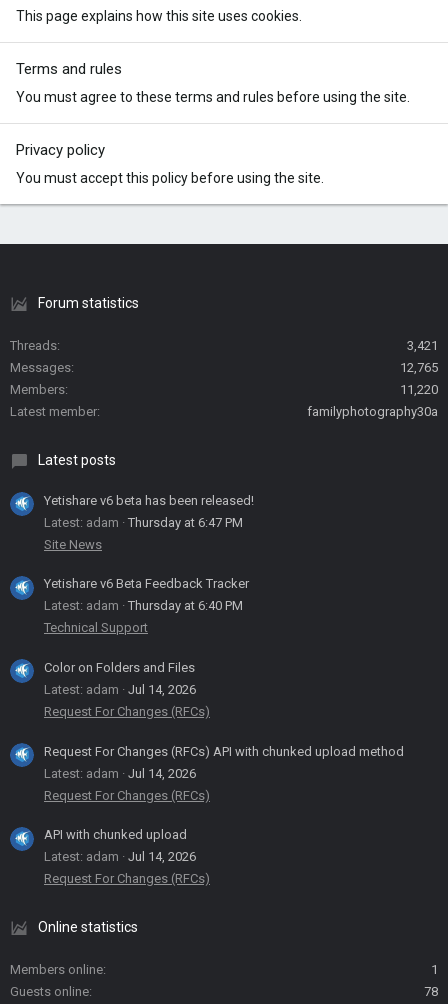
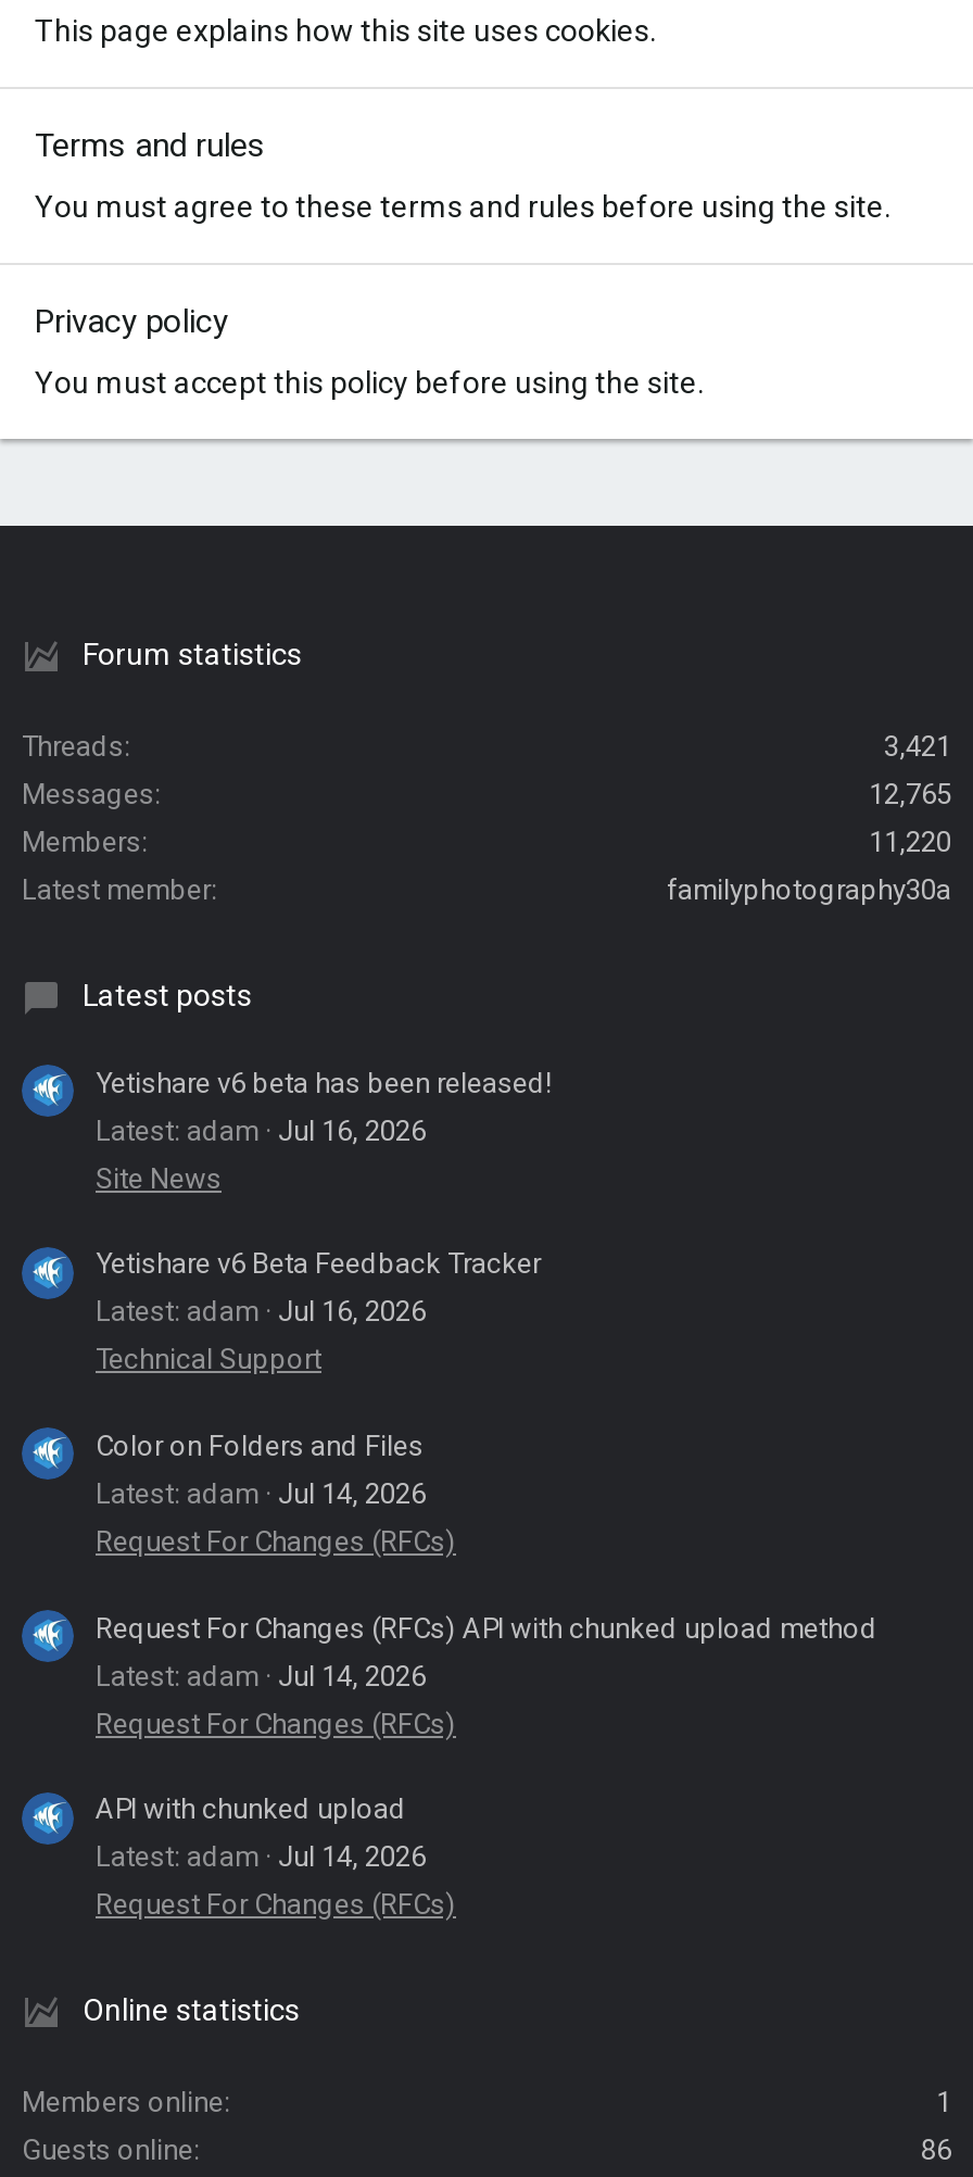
[44,515,243,530] Latest: adam Thursday at 6:47 PM -> [96,1114,426,1147] Latest: adam Jul 16, 2026
[44,598,243,613] Latest: adam Thursday at 6:40 PM -> [96,1296,426,1328] Latest: adam Jul 16, 2026
[424,984,438,999] 78 -> [921,2134,951,2167] 86

